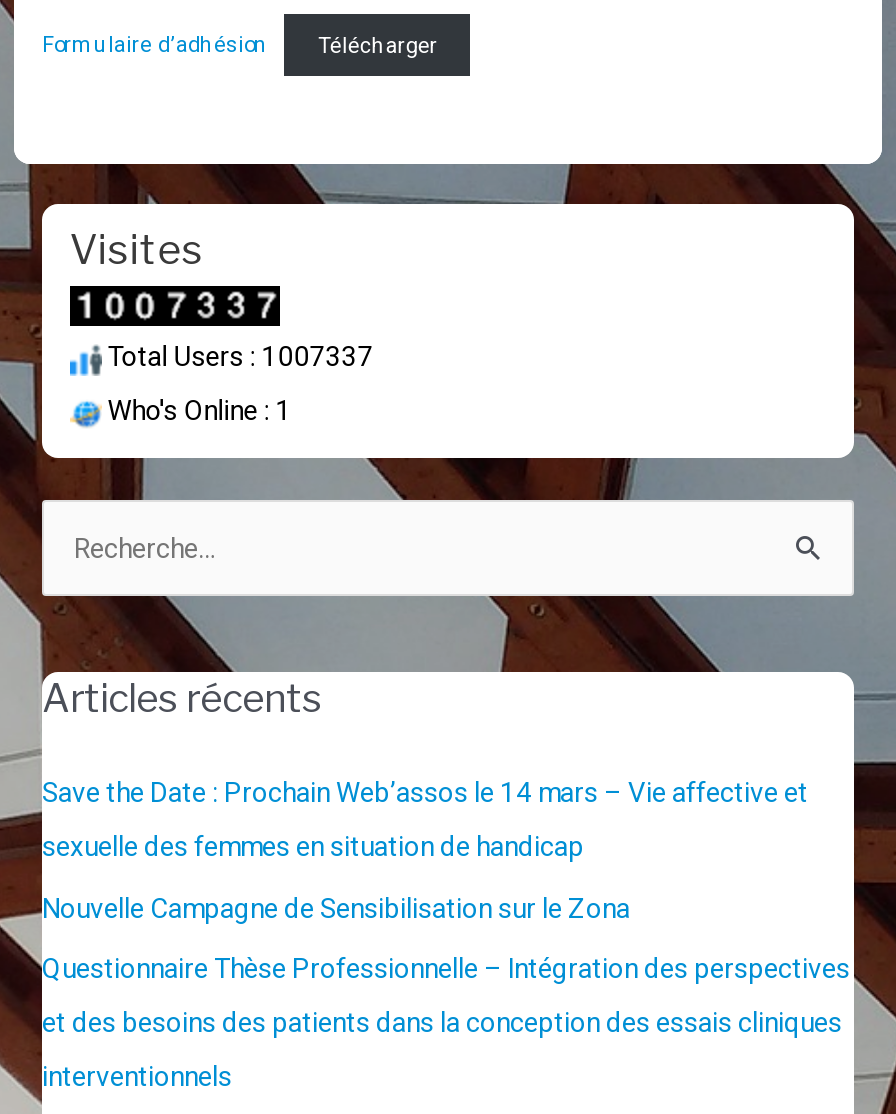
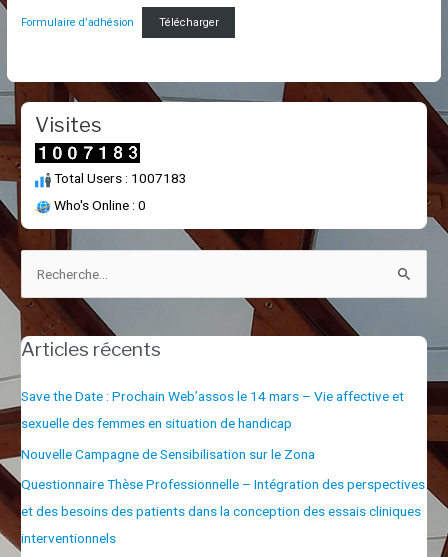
[101,341,373,373] Total Users : 1007337 -> [51,170,187,186] Total Users : 1007183
[101,395,291,427] Who's Online : 1 -> [51,197,146,213] Who's Online : 0

